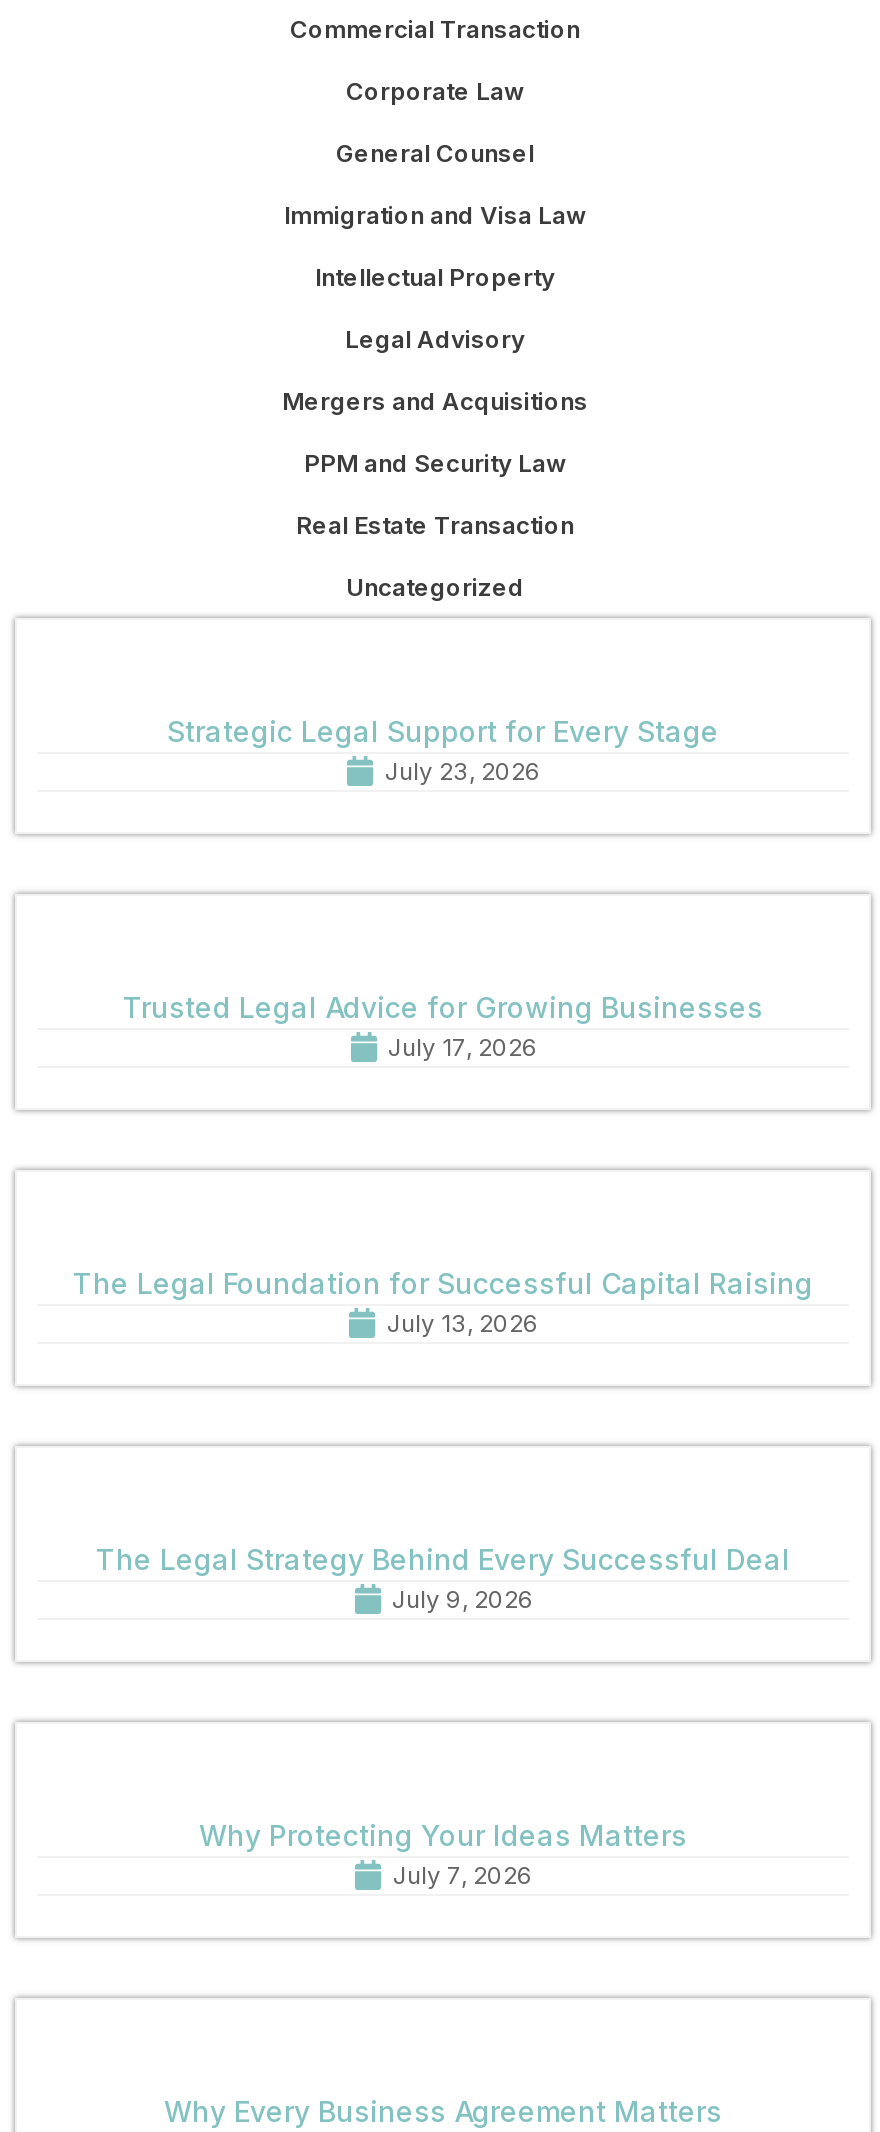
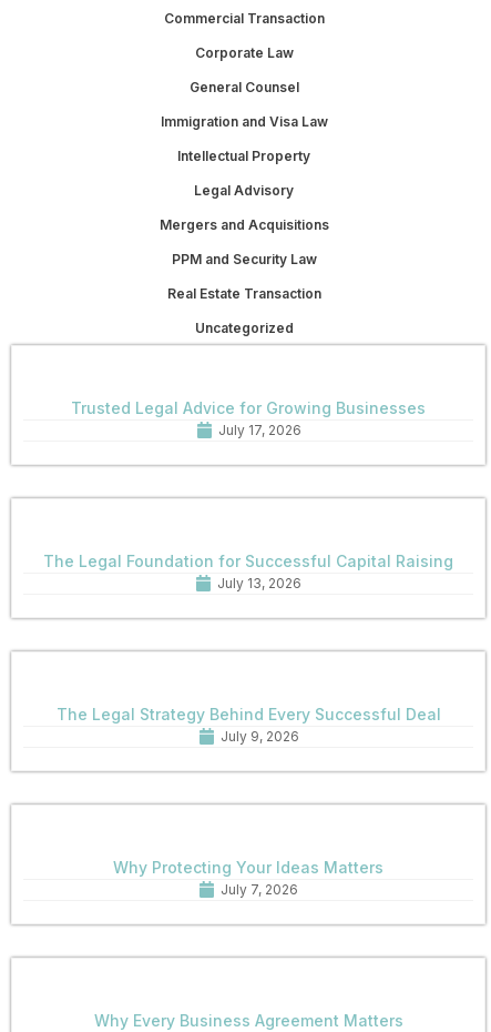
[167,713,719,785] Strategic Legal Support for Every Stage | July 23, 2026 -> none

